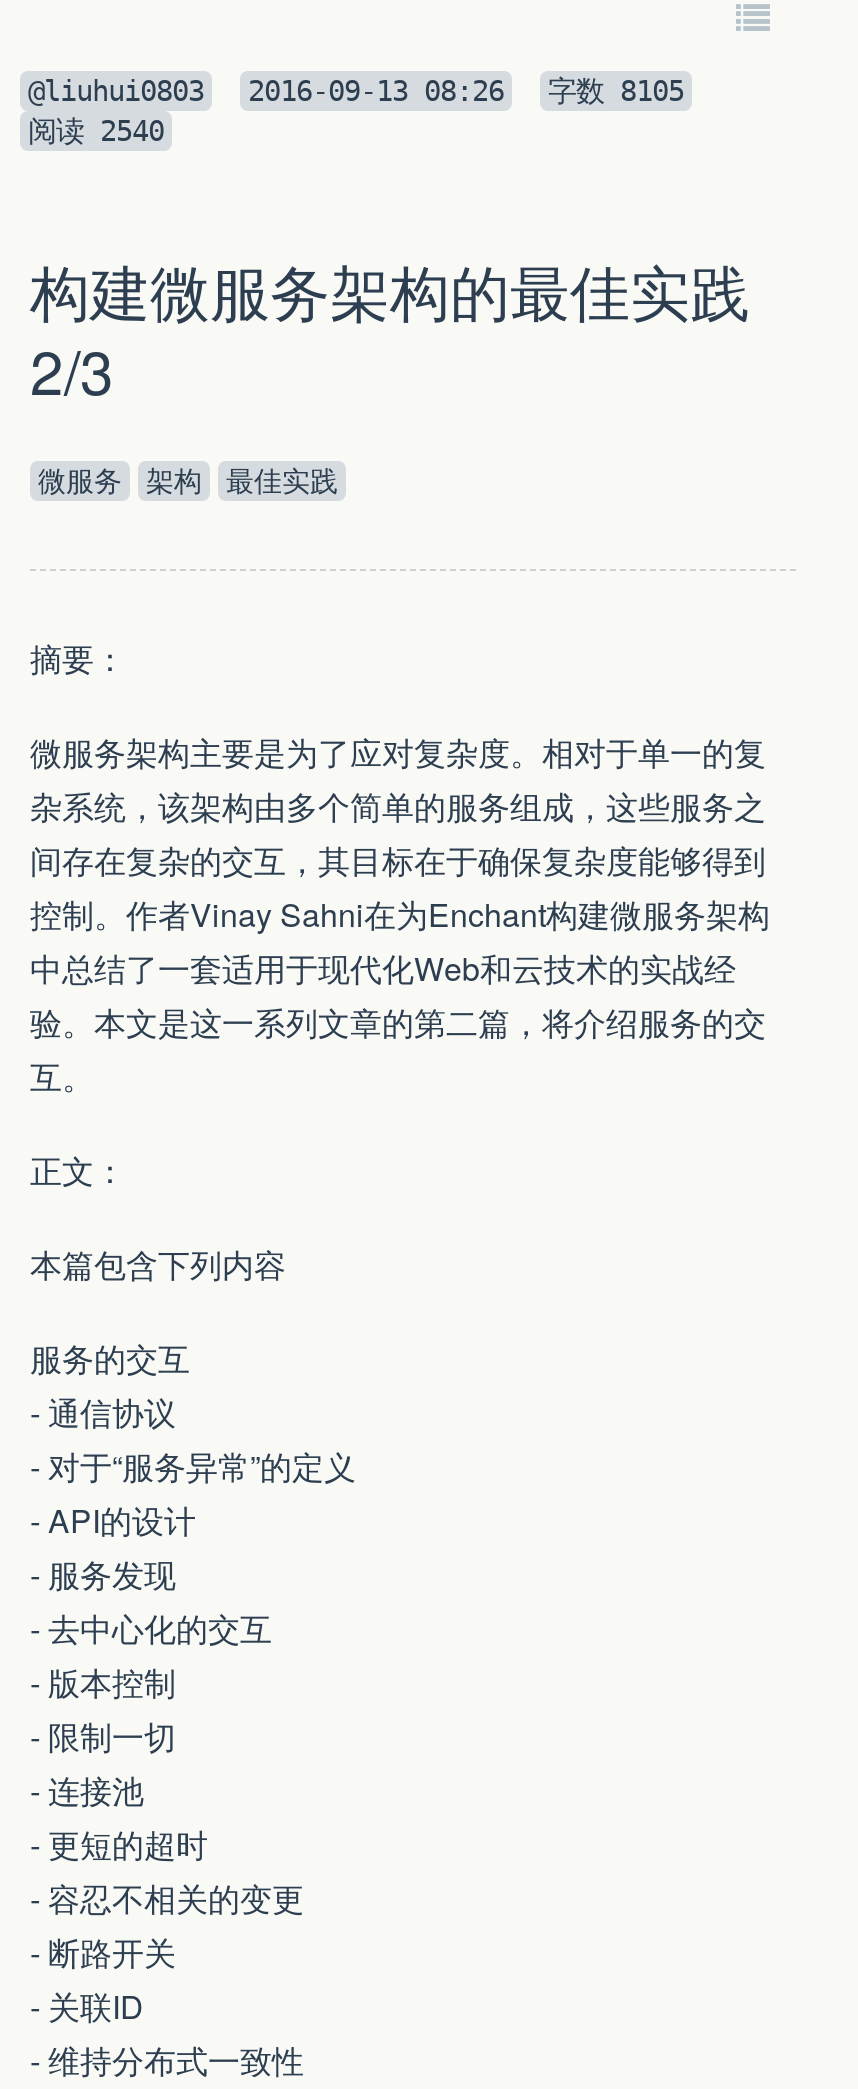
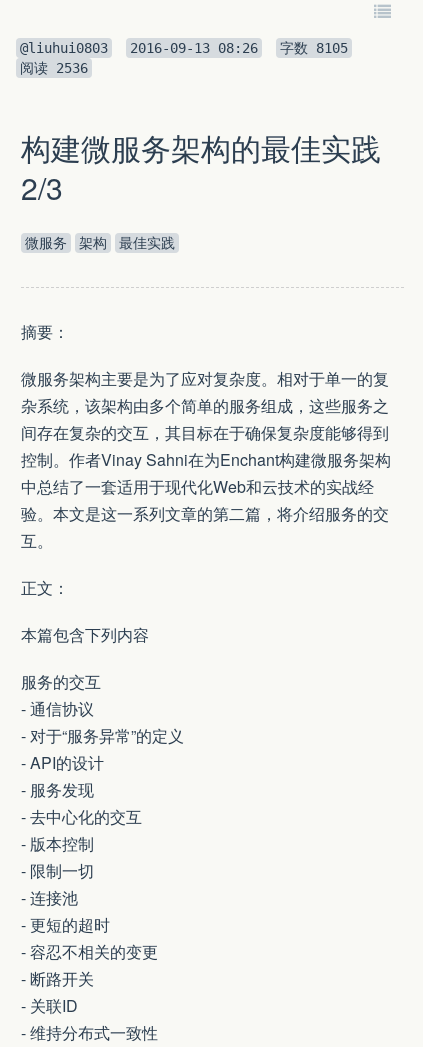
[28,115,164,147] 阅读2540 -> [20,60,88,76] 阅读2536

